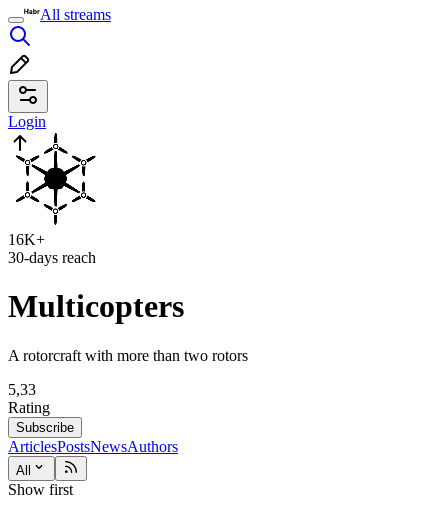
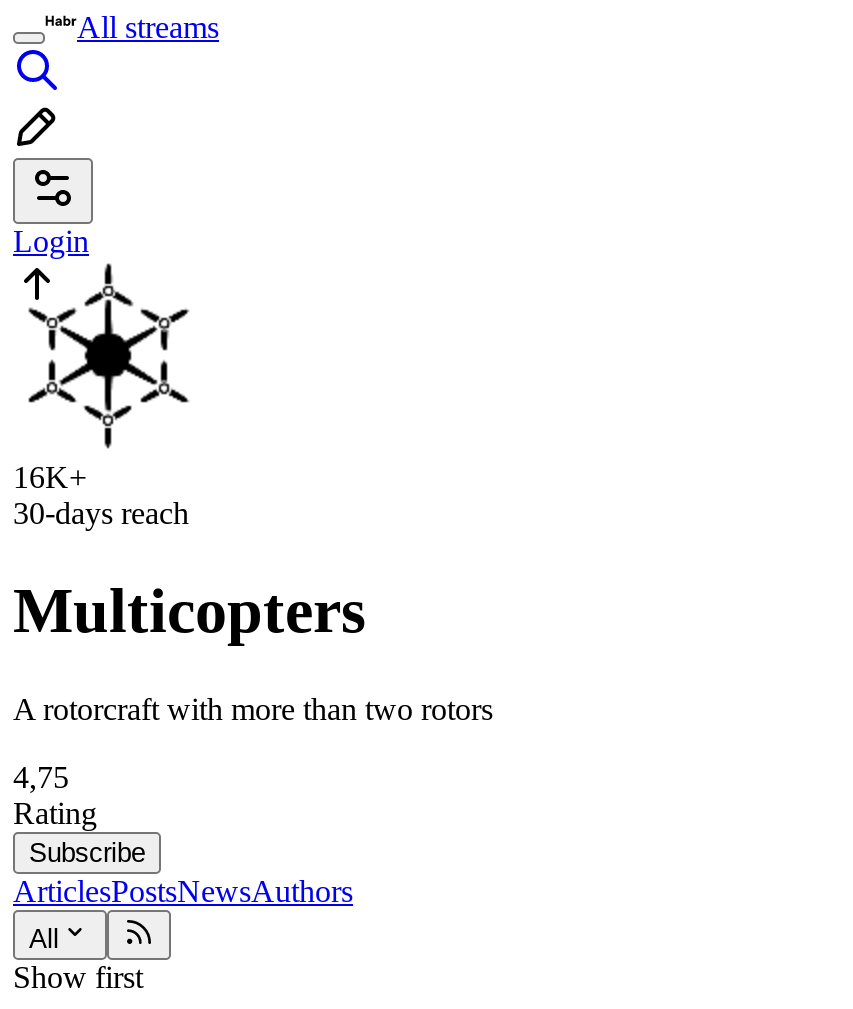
[8,381,36,398] 5,33 -> [13,760,69,794] 4,75

